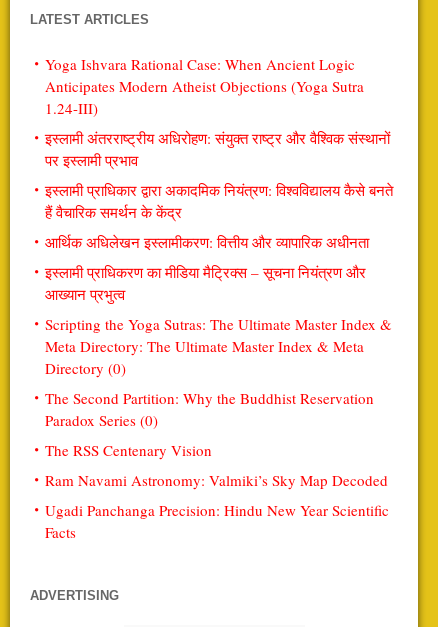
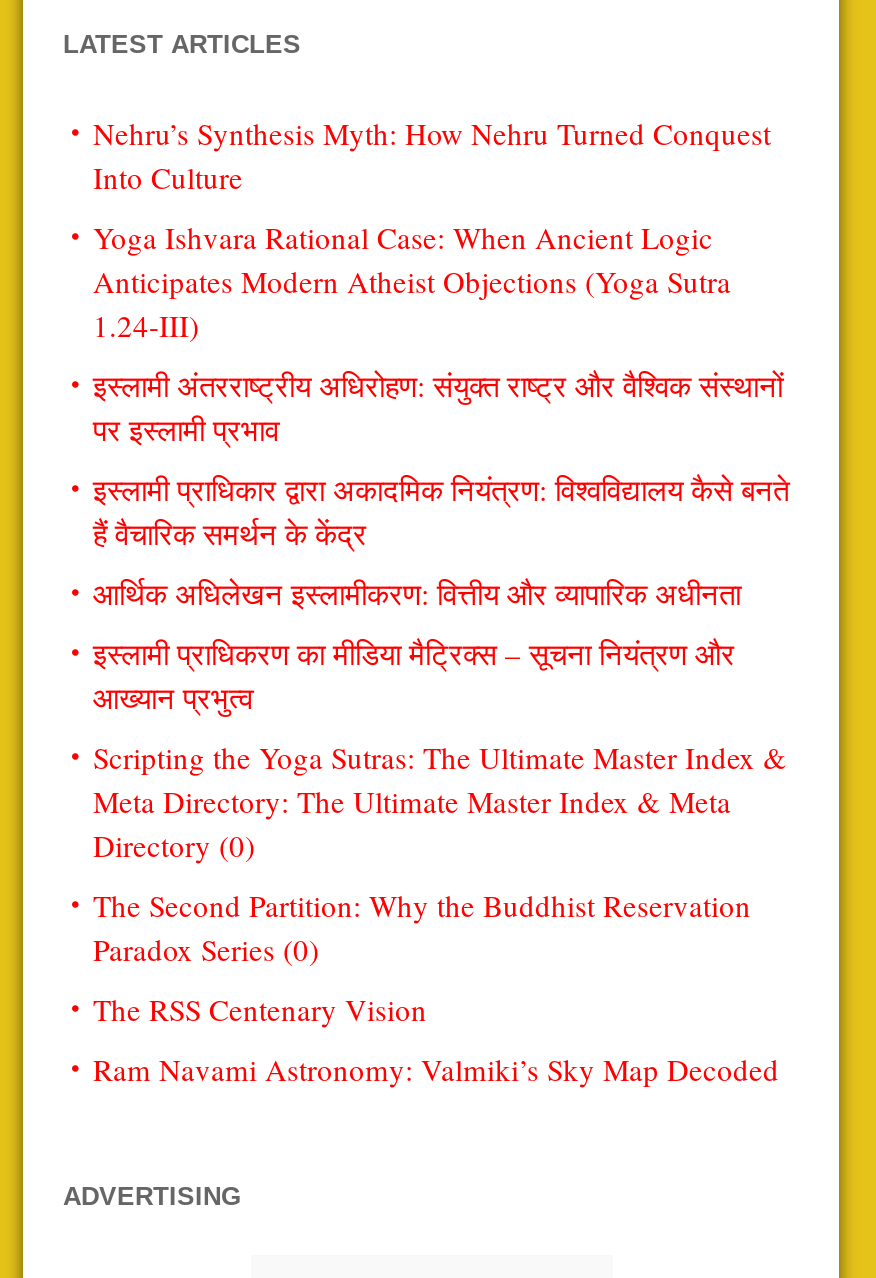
none -> [93,113,771,197] Nehru’s Synthesis Myth: How Nehru Turned Conquest | Into Culture
moved [45,54,393,490] -> [93,217,789,1089]: Yoga Ishvara Rational Case: When Ancient Logic | Anticipates Modern Atheist Objections (Yoga Sutra | इस्लामी अंतरराष्ट्रीय अधिरोहण: संयुक्त राष्ट्र और वैश्विक संस्थानों | ... | The RSS Centenary Vision | Ram Navami Astronomy: Valmiki’s Sky Map Decoded
[45,500,389,542] Ugadi Panchanga Precision: Hindu New Year Scientific | Facts -> none

